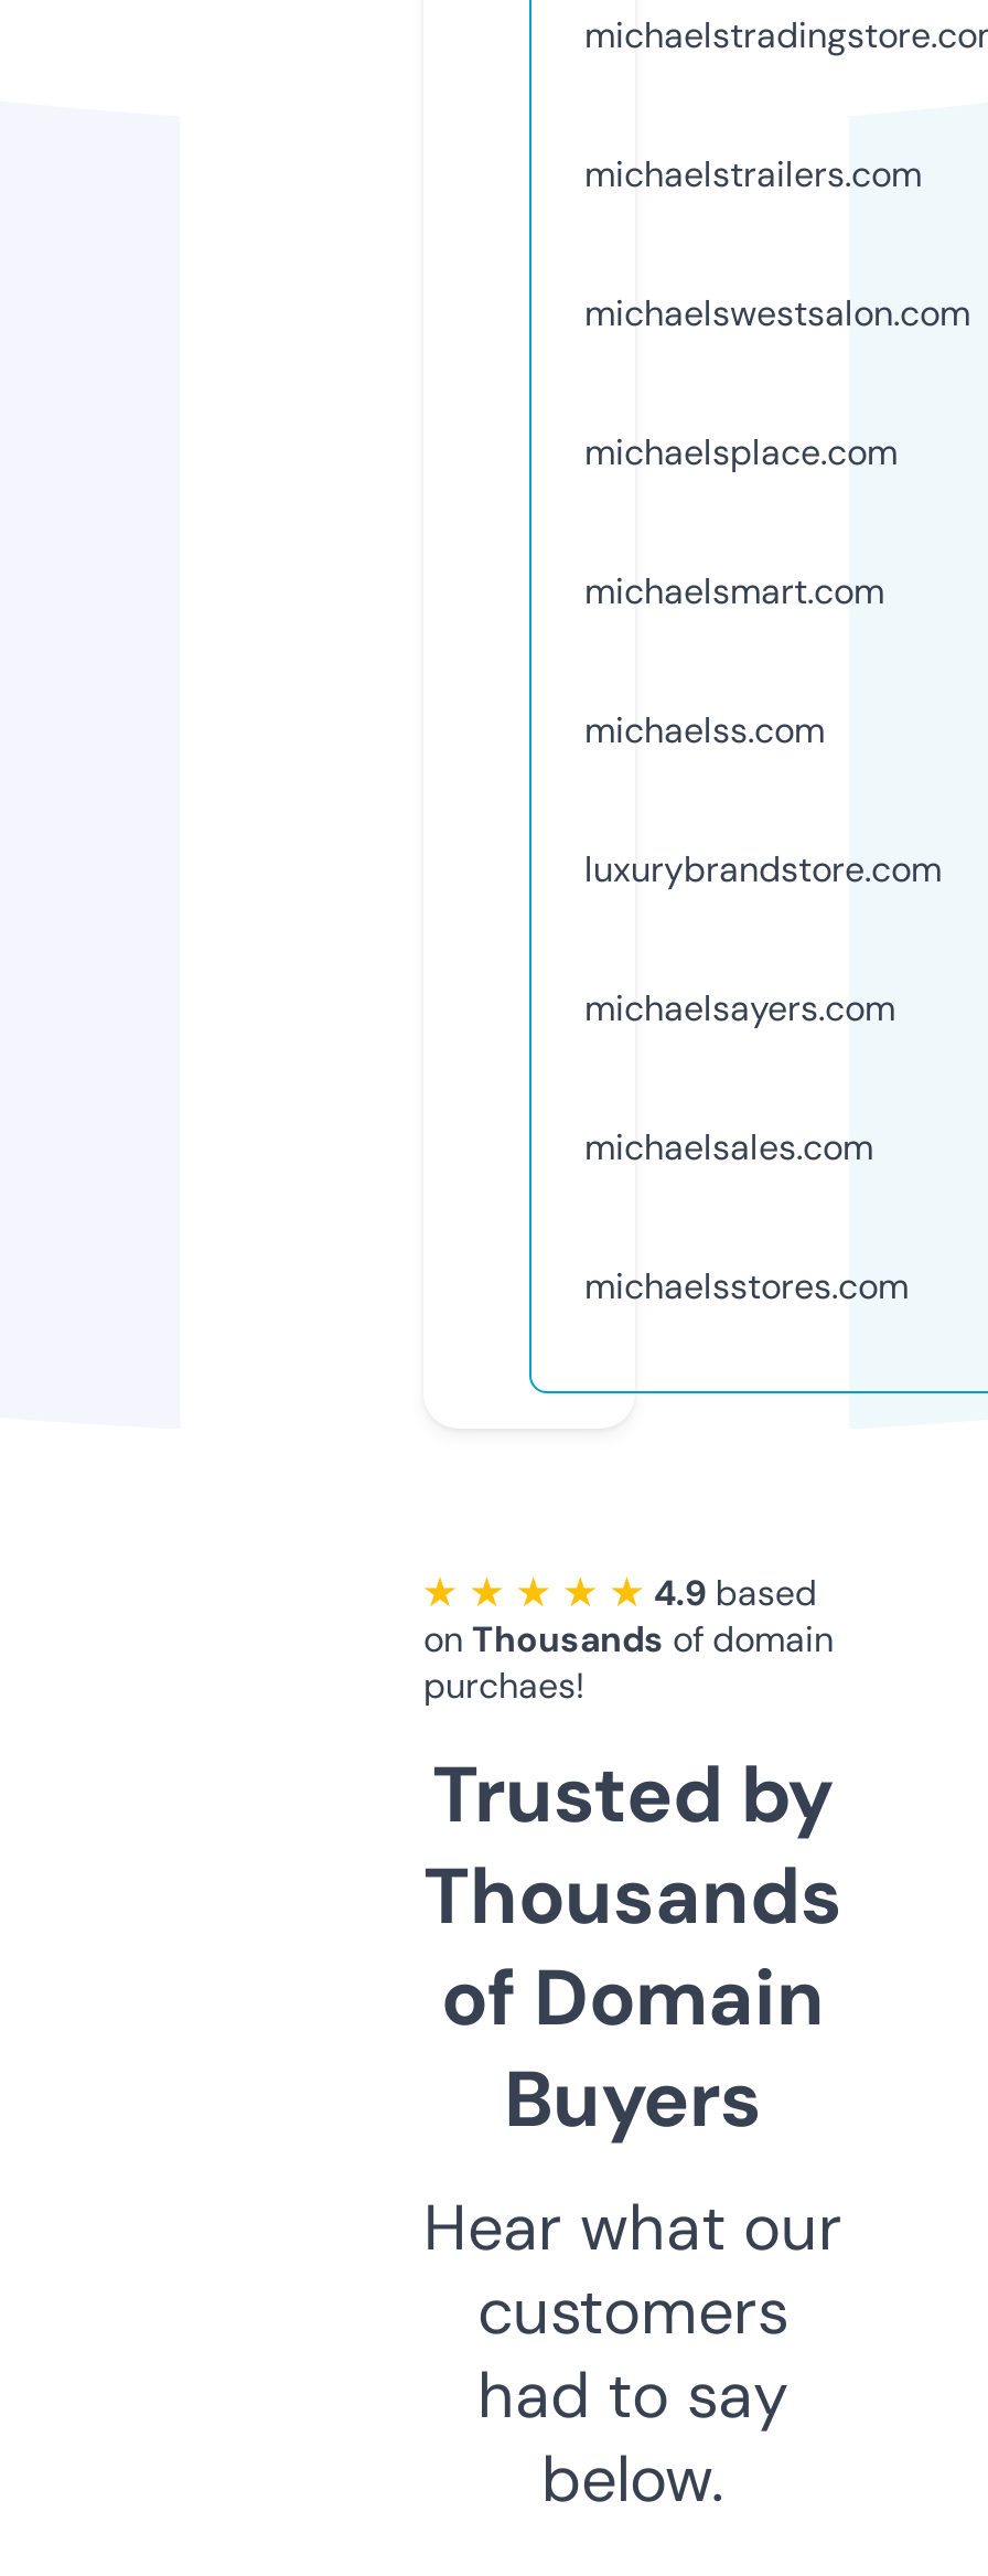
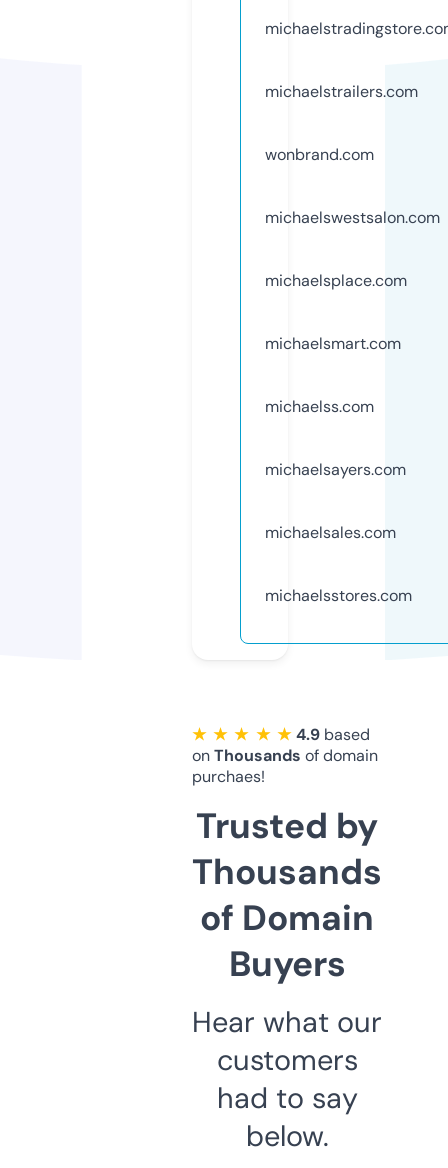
none -> [265,144,374,165] wonbrand.com
moved [584,290,970,753] -> [265,207,440,417]: michaelswestsalon.com | michaelsplace.com | michaelsmart.com | michaelss.com
[584,846,942,892] luxurybrandstore.com -> none

